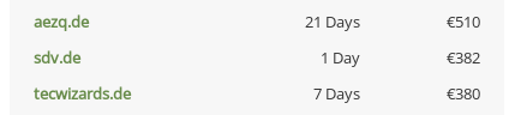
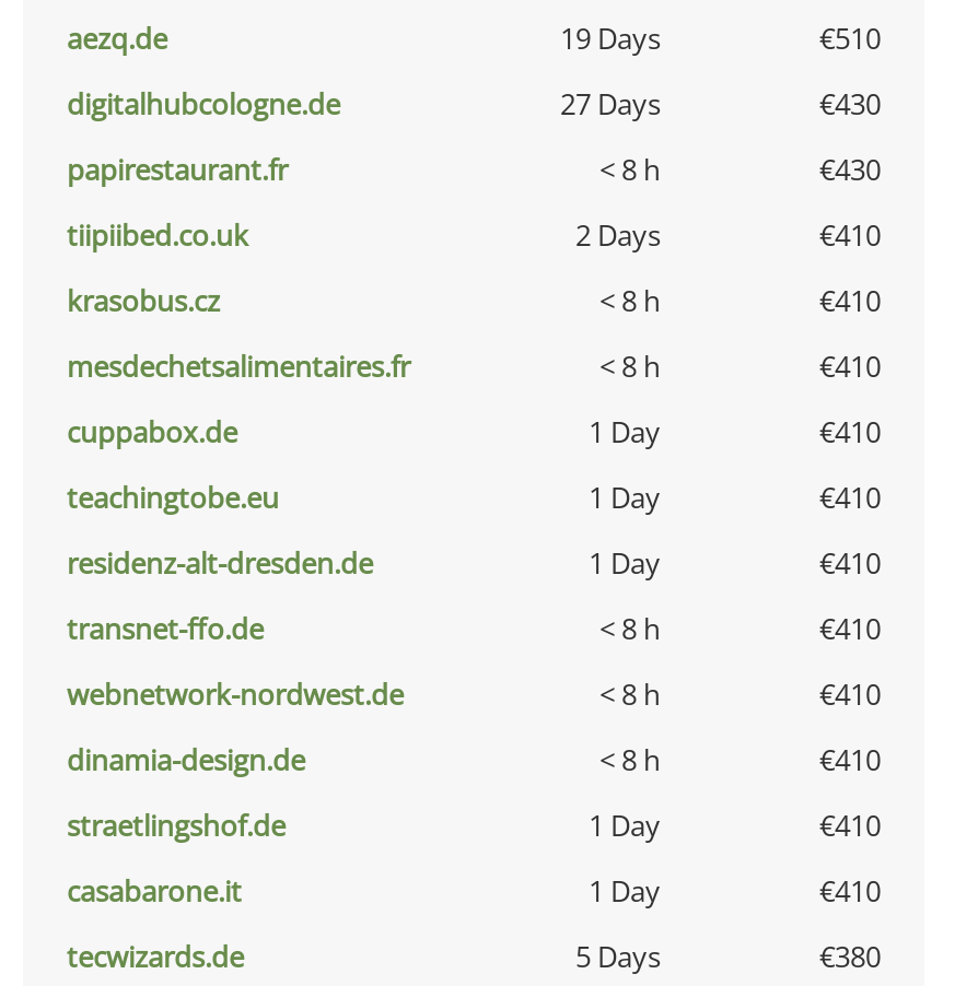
[304,11,360,32] 21 Days -> [560,19,661,58] 19 Days
[34,47,80,68] sdv.de -> [67,84,881,451] digitalhubcologne.de | 27 Days | €430 | papirestaurant.fr | < 8 h | €430 | tiipiibed.co.uk | 2 Days | €410 | krasobus.cz | < 8 h | €410 | mesdechetsalimentaires.fr | < 8 h | €410 | cuppabox.de
[447,47,480,68] €382 -> [67,412,881,911] €410 | teachingtobe.eu | 1 Day | €410 | residenz-alt-dresden.de | 1 Day | €410 | transnet-ffo.de | < 8 h | €410 | webnetwork-nordwest.de | < 8 h | €410 | dinamia-design.de | < 8 h | €410 | straetlingshof.de | 1 Day | €410 | casabarone.it | 1 Day | €410
[313,83,360,104] 7 Days -> [575,937,661,976] 5 Days

